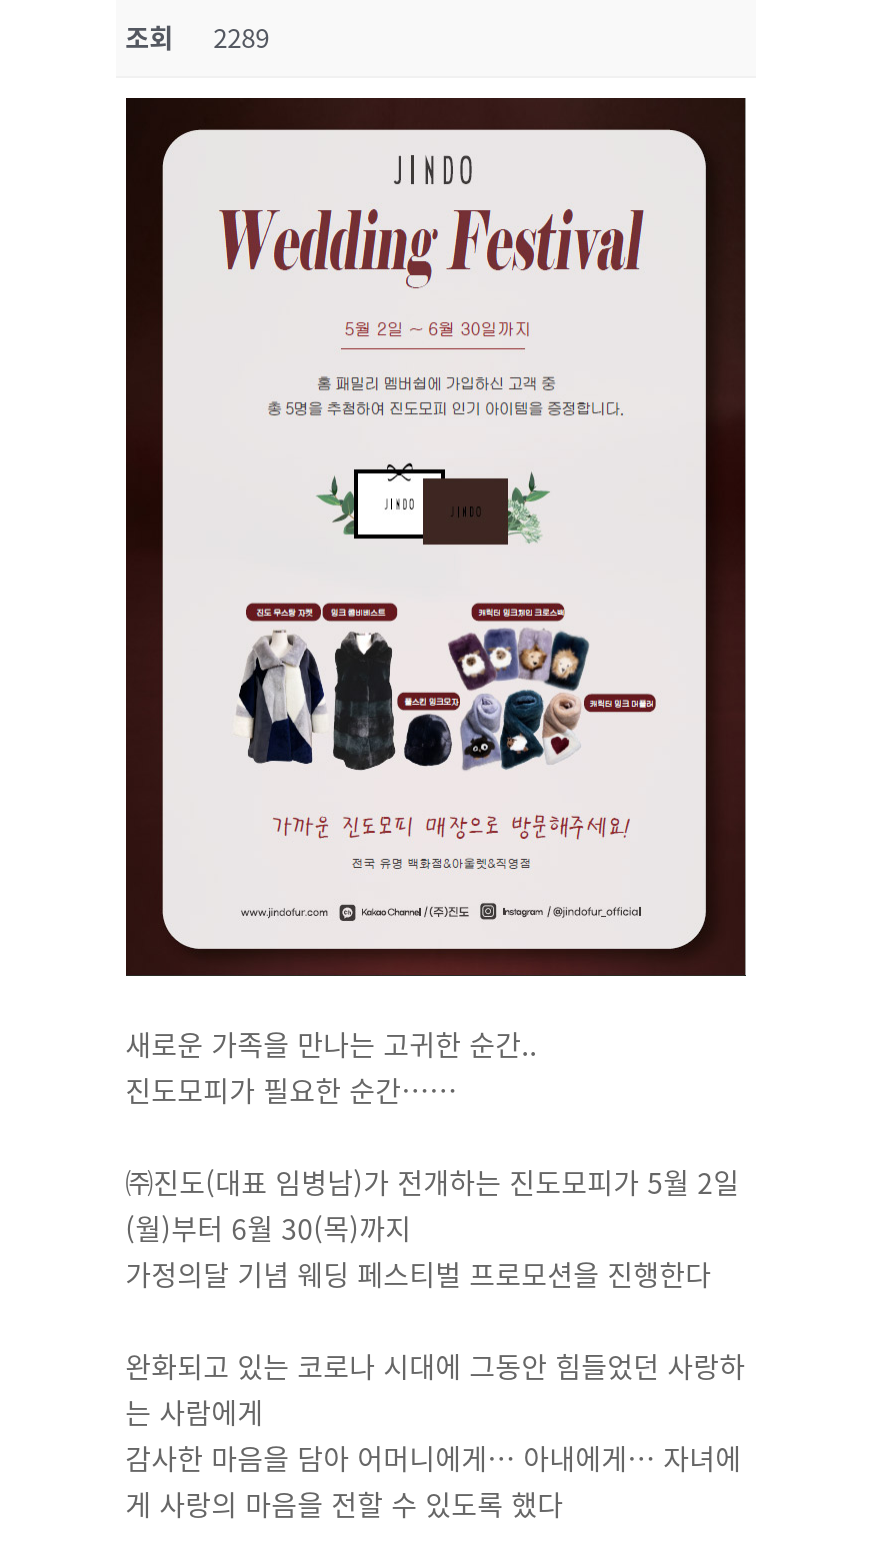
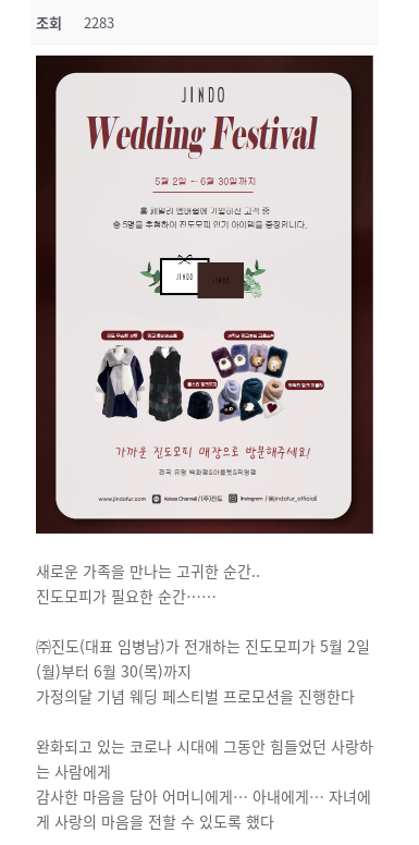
[125,17,269,55] 조회 2289 -> [35,11,114,32] 조회 2283

